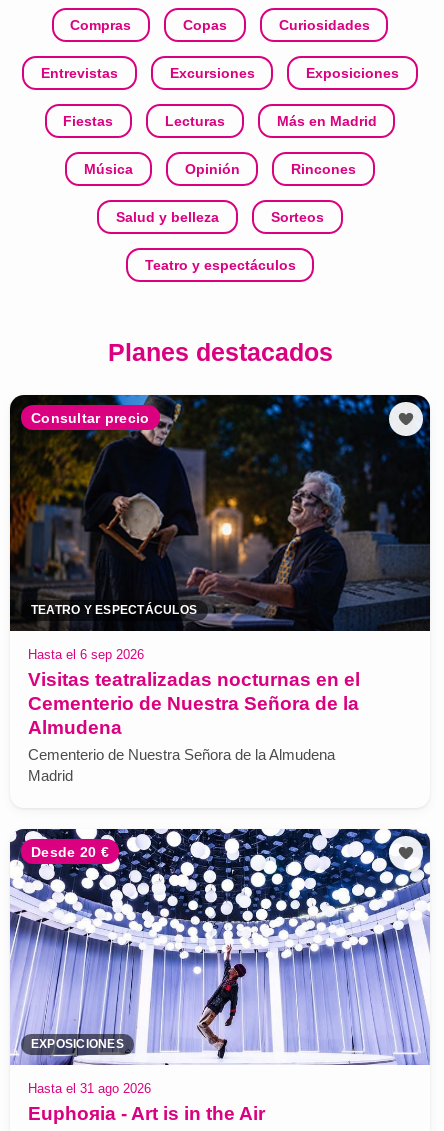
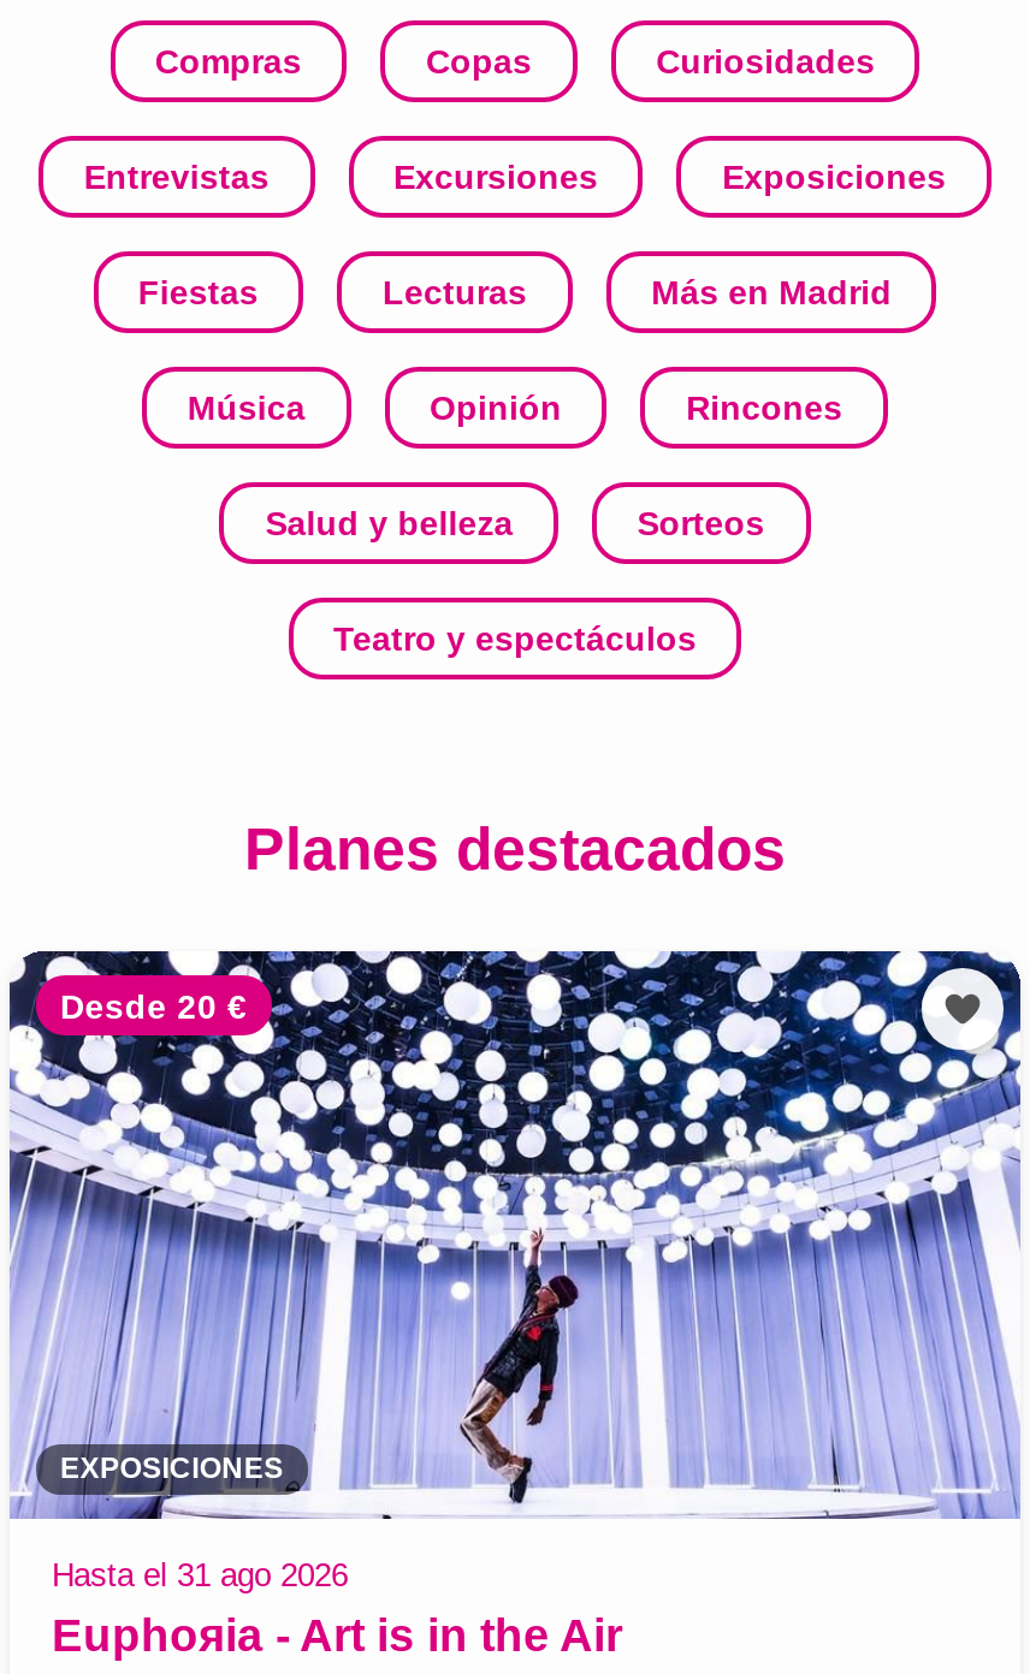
[9,394,431,632] [image] | Consultar precio -> none
[27,603,359,784] TEATRO Y ESPECTÁCULOS | Hasta el 6 sep 2026 | Visitas teatralizadas nocturnas en el | Cementerio de Nuestra Señora de la | Almudena | Cementerio de Nuestra Señora de la Almudena | Madrid -> none

